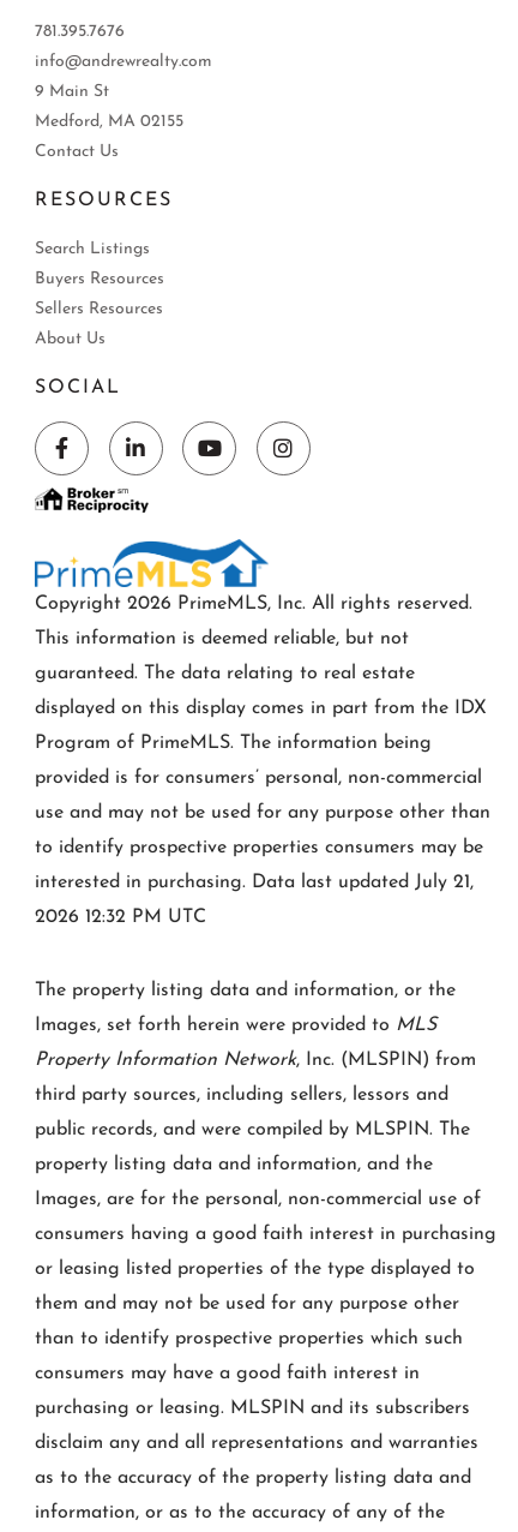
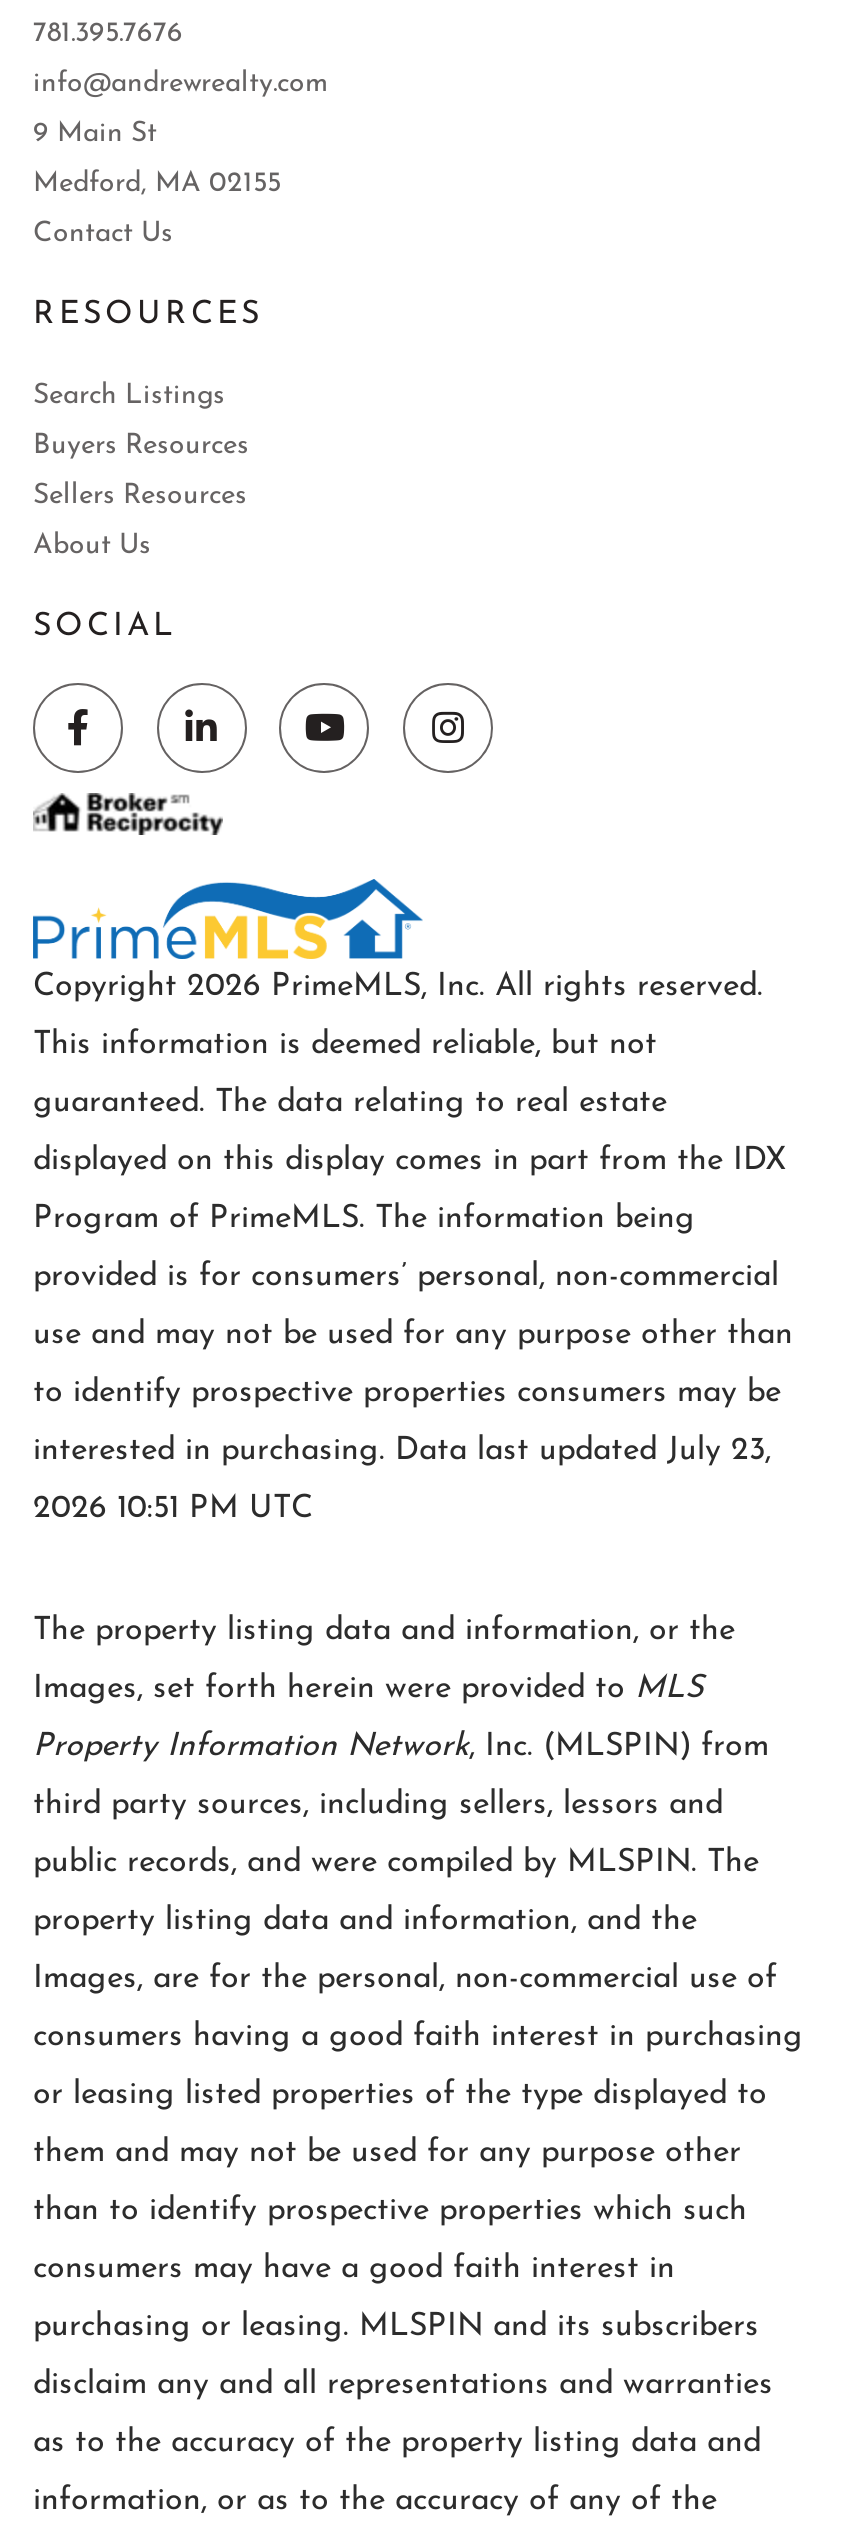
[35,873,474,893] interested in purchasing. Data last updated July 21, -> [33,1436,771,1468] interested in purchasing. Data last updated July 23,
[35,908,206,927] 2026 12:32 PM UTC -> [33,1494,313,1526] 2026 10:51 PM UTC

